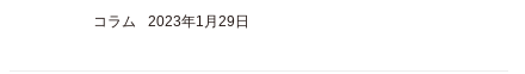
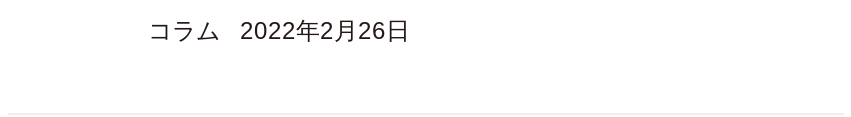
[93,13,249,30] コラム 2023年1月29日 -> [148,17,410,45] コラム 2022年2月26日

